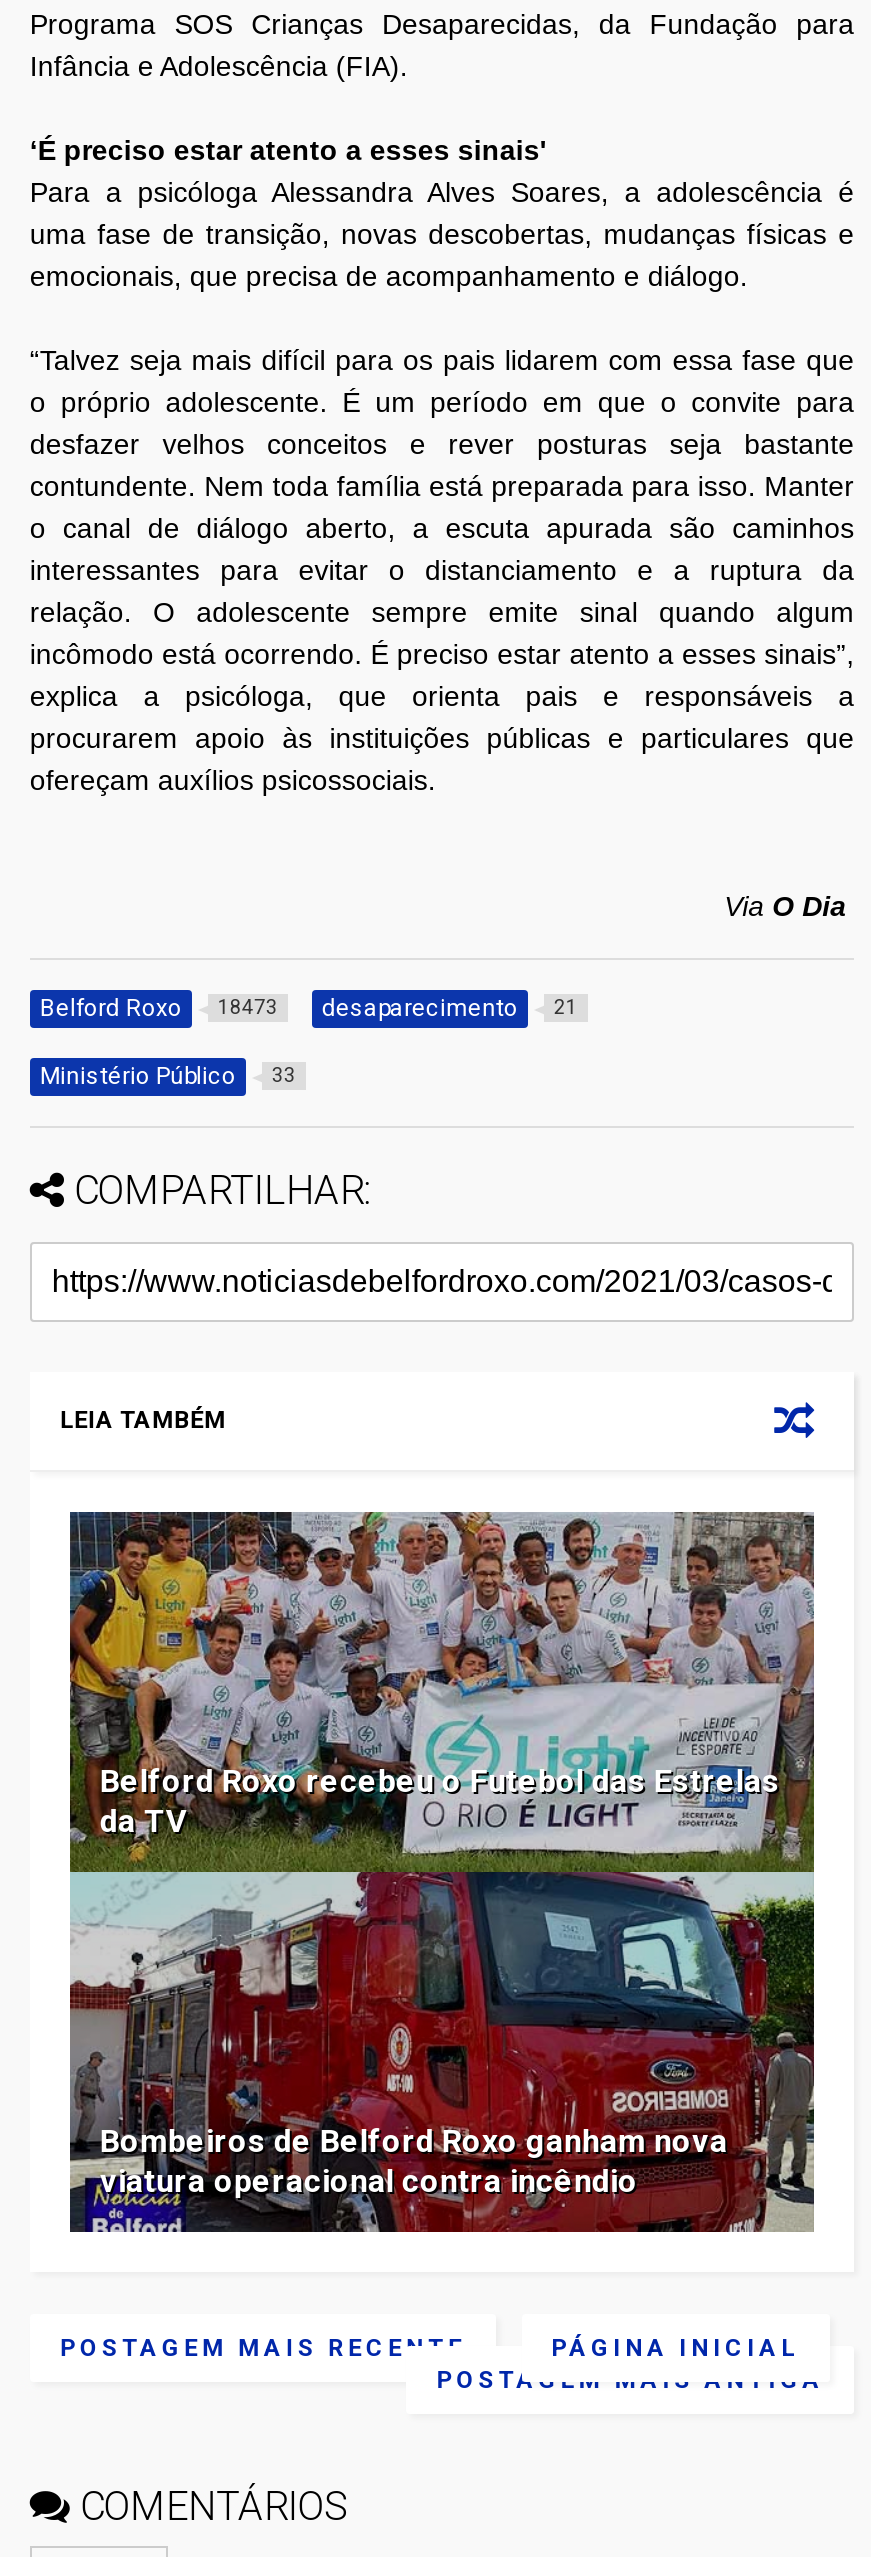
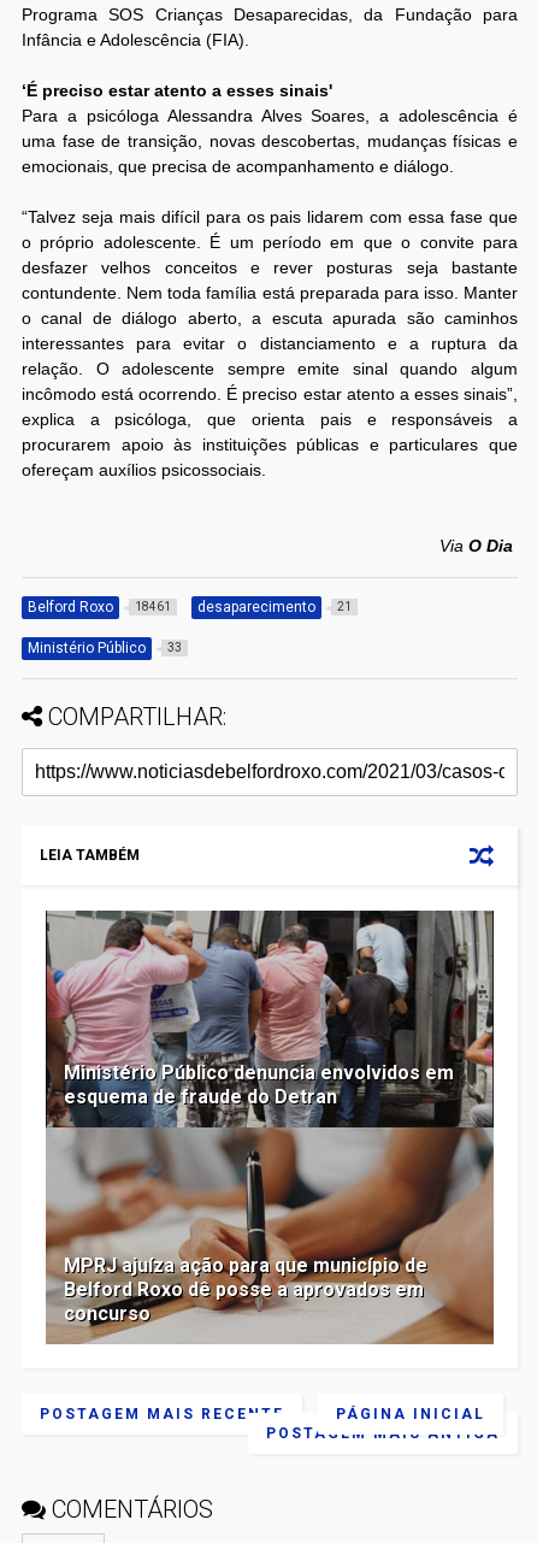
[40,993,578,1021] Belford Roxo 18473 desaparecimento 21 -> [28,598,351,615] Belford Roxo 18461 desaparecimento 21
[68,1510,816,2234] [image] | Belford Roxo recebeu o Futebol das Estrelas | da TV -> [45,909,495,1345] [image] | Ministério Público denuncia envolvidos em | esquema de fraude do Detran
[100,2121,728,2199] Bombeiros de Belford Roxo ganham nova | viatura operacional contra incêndio -> [64,1253,427,1324] MPRJ ajuíza ação para que município de | Belford Roxo dê posse a aprovados em | concurso

